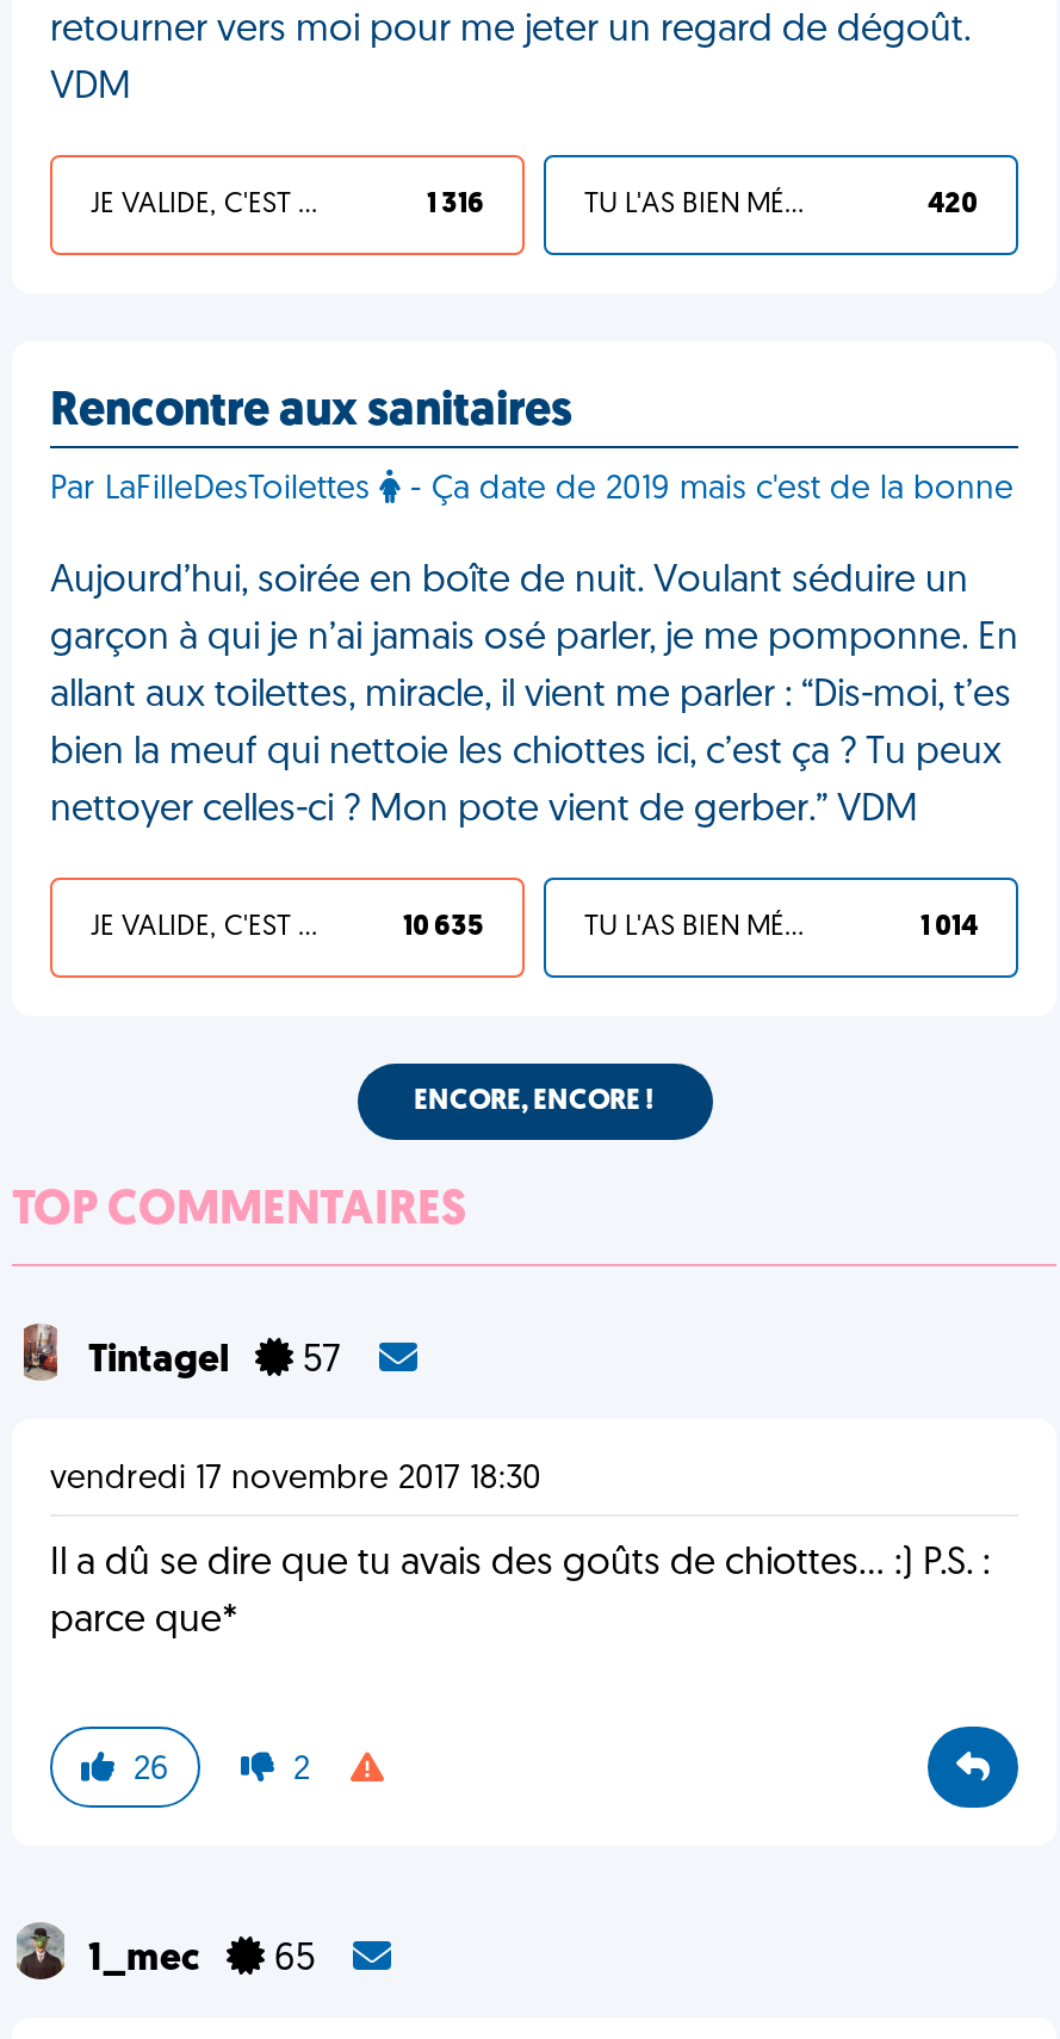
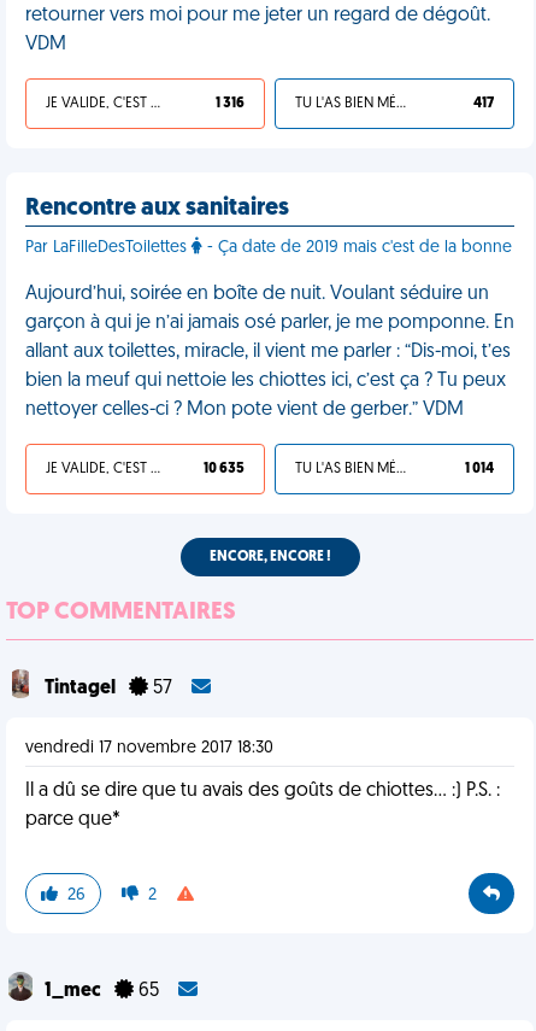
[928,191,978,219] 420 -> [473,96,494,111] 417

